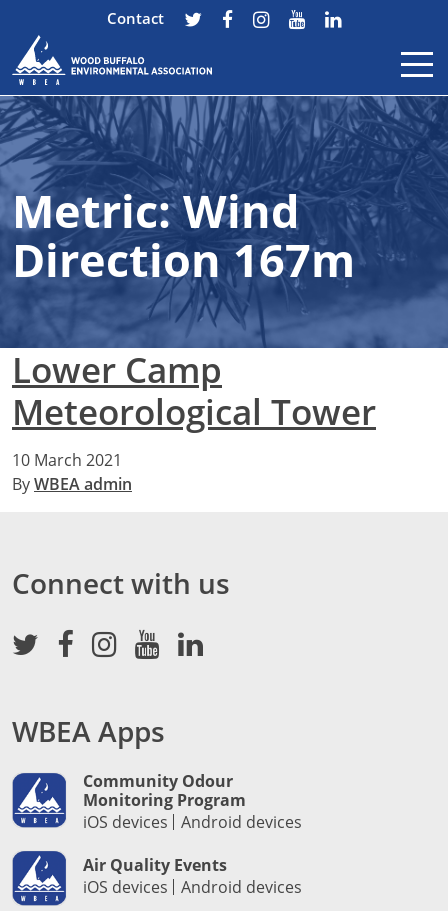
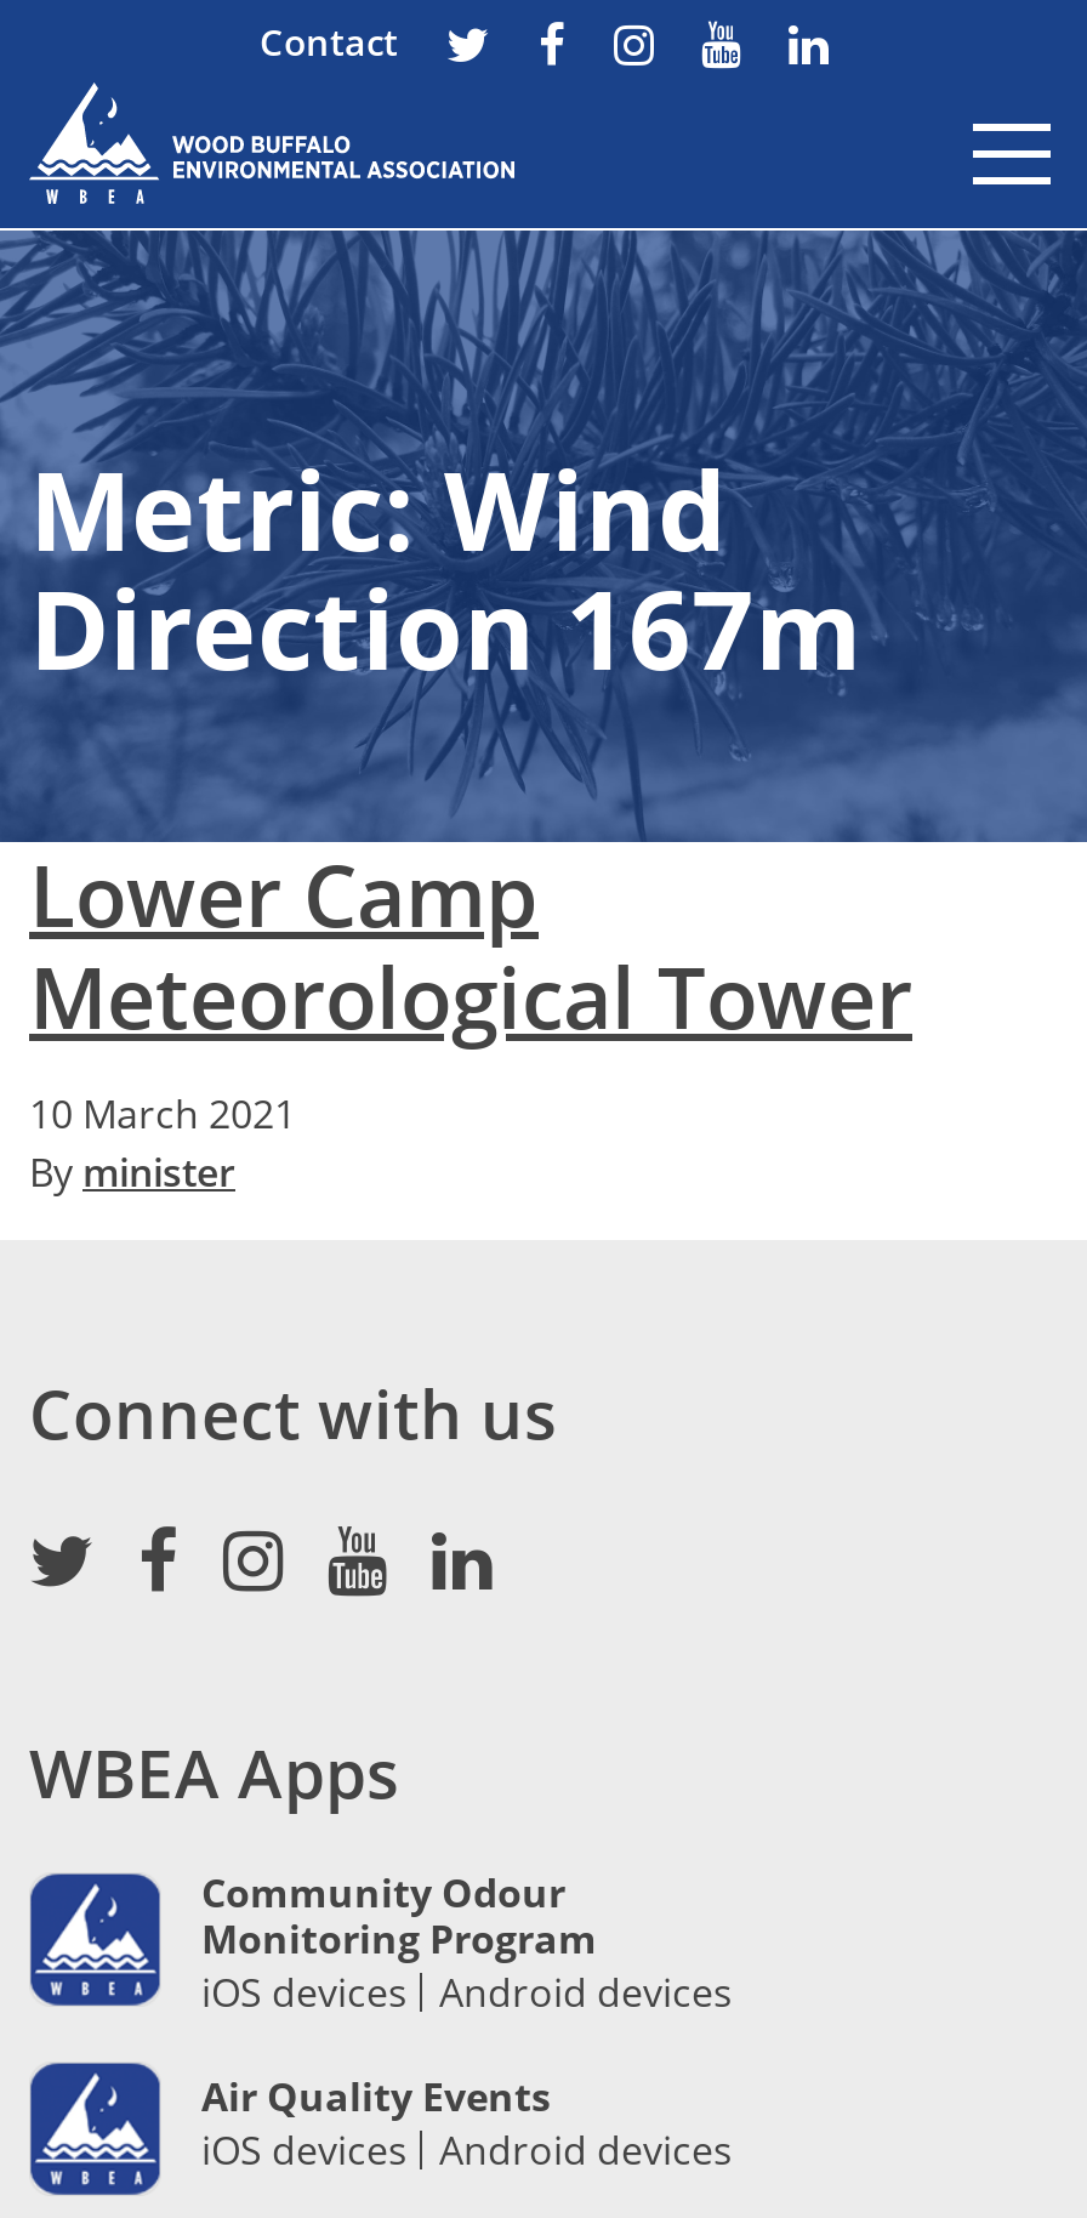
[12,473,132,495] By WBEA admin -> [29,1144,235,1198] By minister

